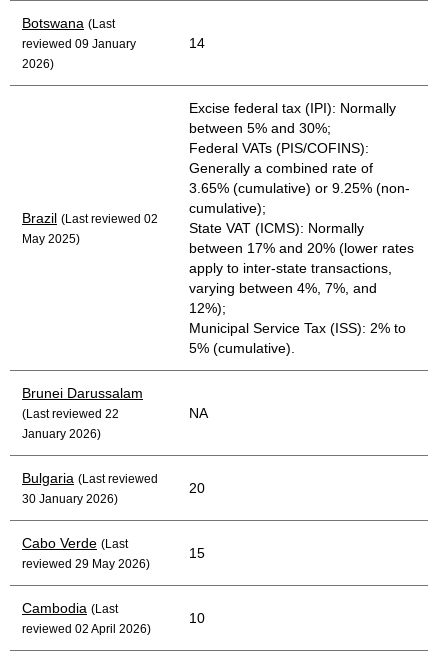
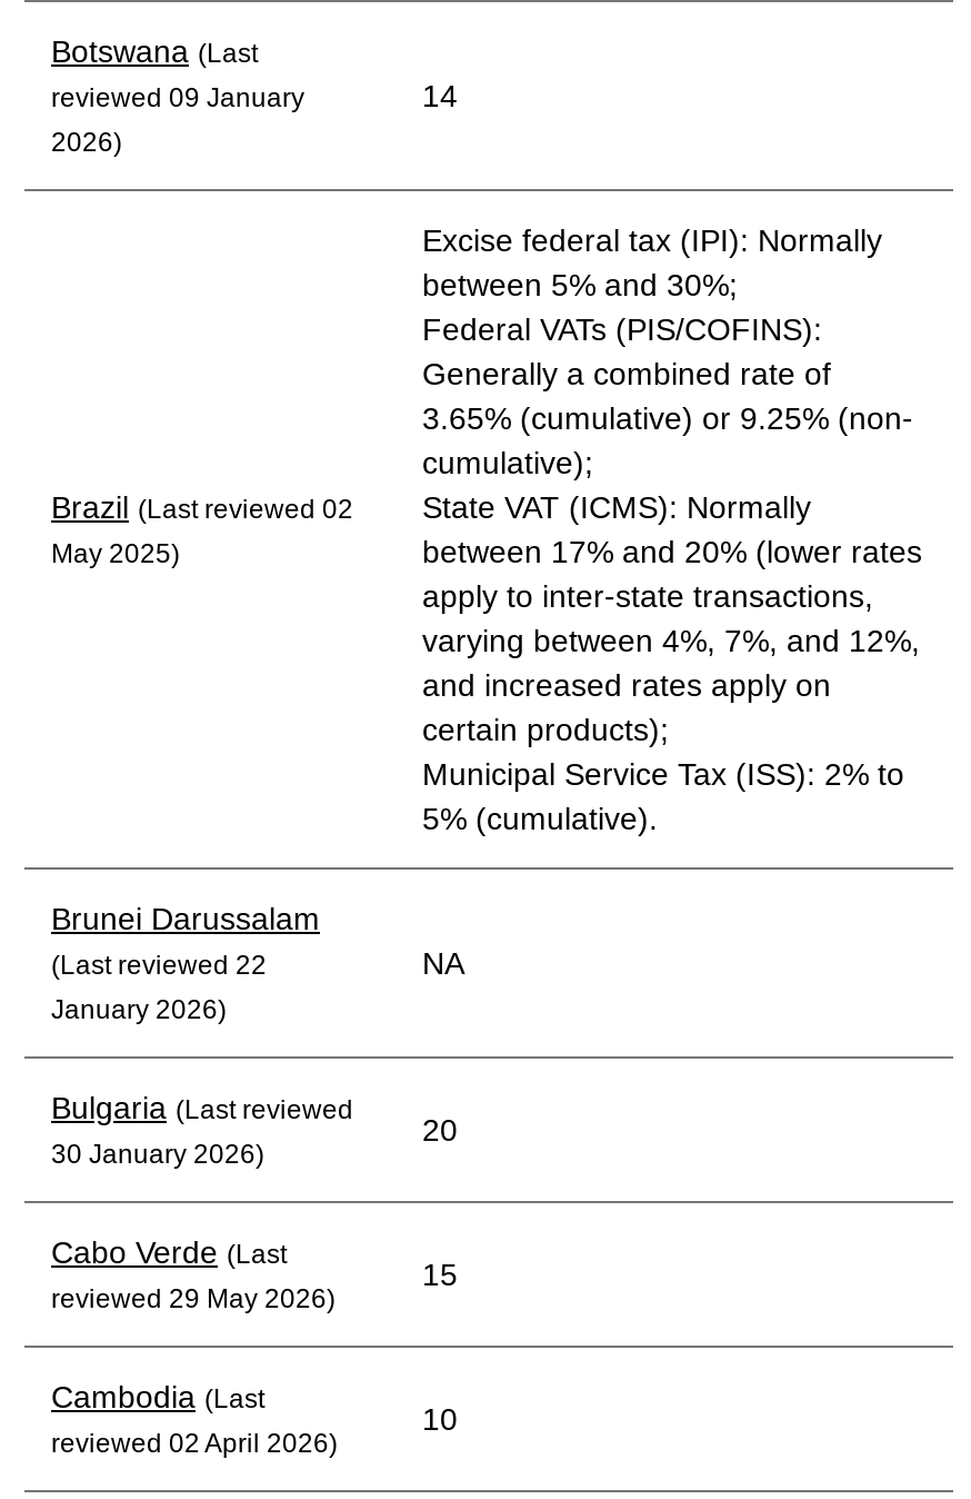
[189,280,377,316] varying between 4%, 7%, and | 12%); -> [422,622,920,746] varying between 4%, 7%, and 12%, | and increased rates apply on | certain products);

